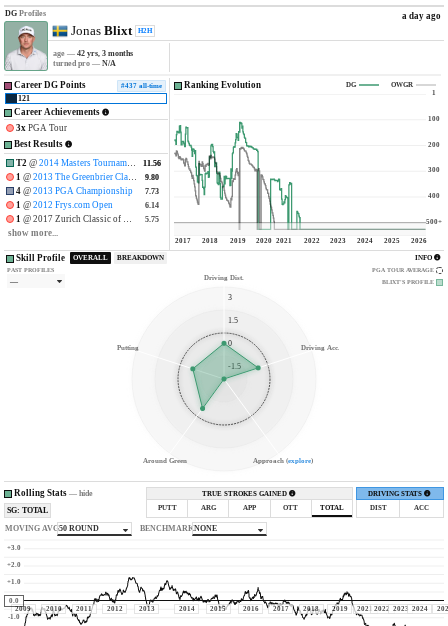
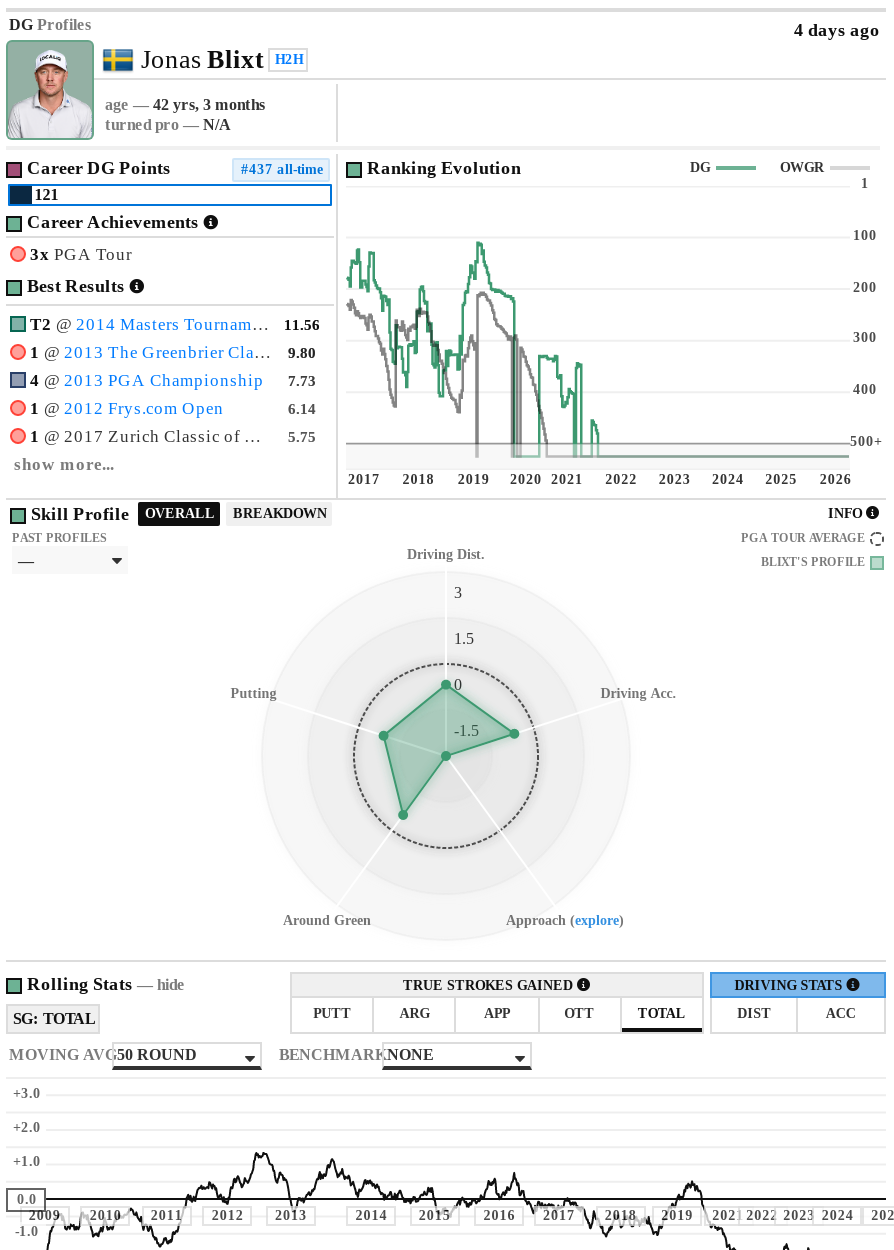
[402,11,441,21] a day ago -> [794,20,880,40] 4 days ago

